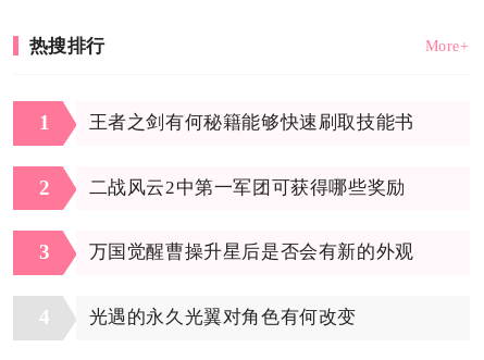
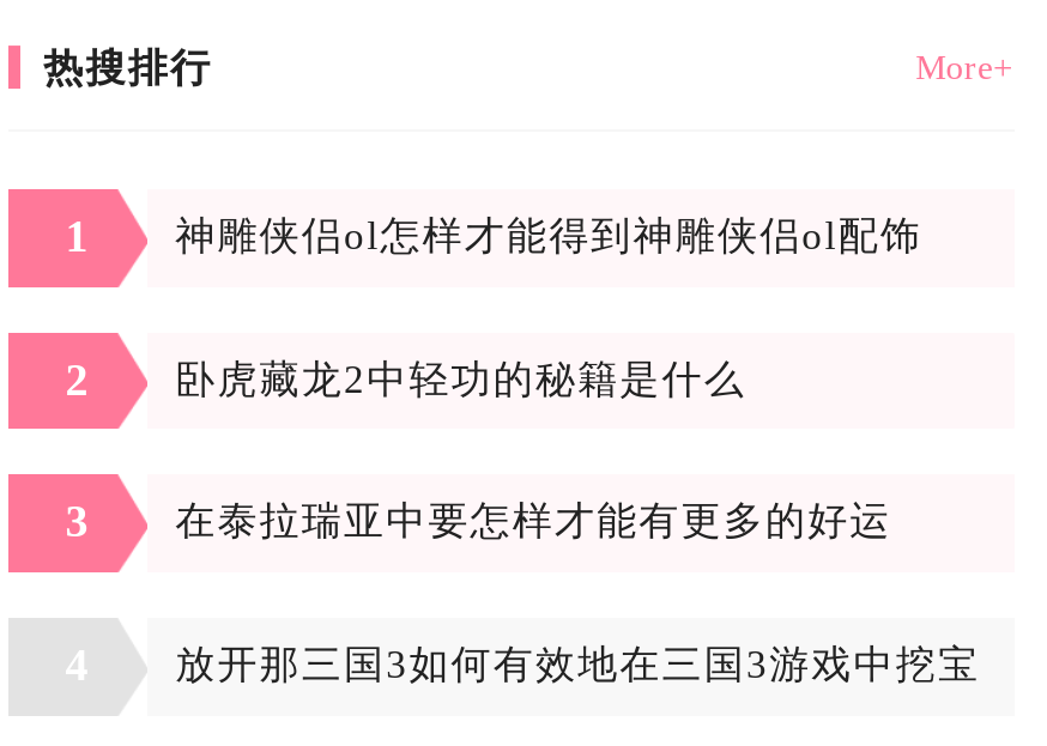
[89,112,414,133] 王者之剑有何秘籍能够快速刷取技能书 -> [175,213,923,259] 神雕侠侣ol怎样才能得到神雕侠侣ol配饰
[89,177,405,198] 二战风云2中第一军团可获得哪些奖励 -> [175,356,746,402] 卧虎藏龙2中轻功的秘籍是什么
[89,242,414,263] 万国觉醒曹操升星后是否会有新的外观 -> [175,499,892,545] 在泰拉瑞亚中要怎样才能有更多的好运
[89,307,357,328] 光遇的永久光翼对角色有何改变 -> [175,642,980,688] 放开那三国3如何有效地在三国3游戏中挖宝

